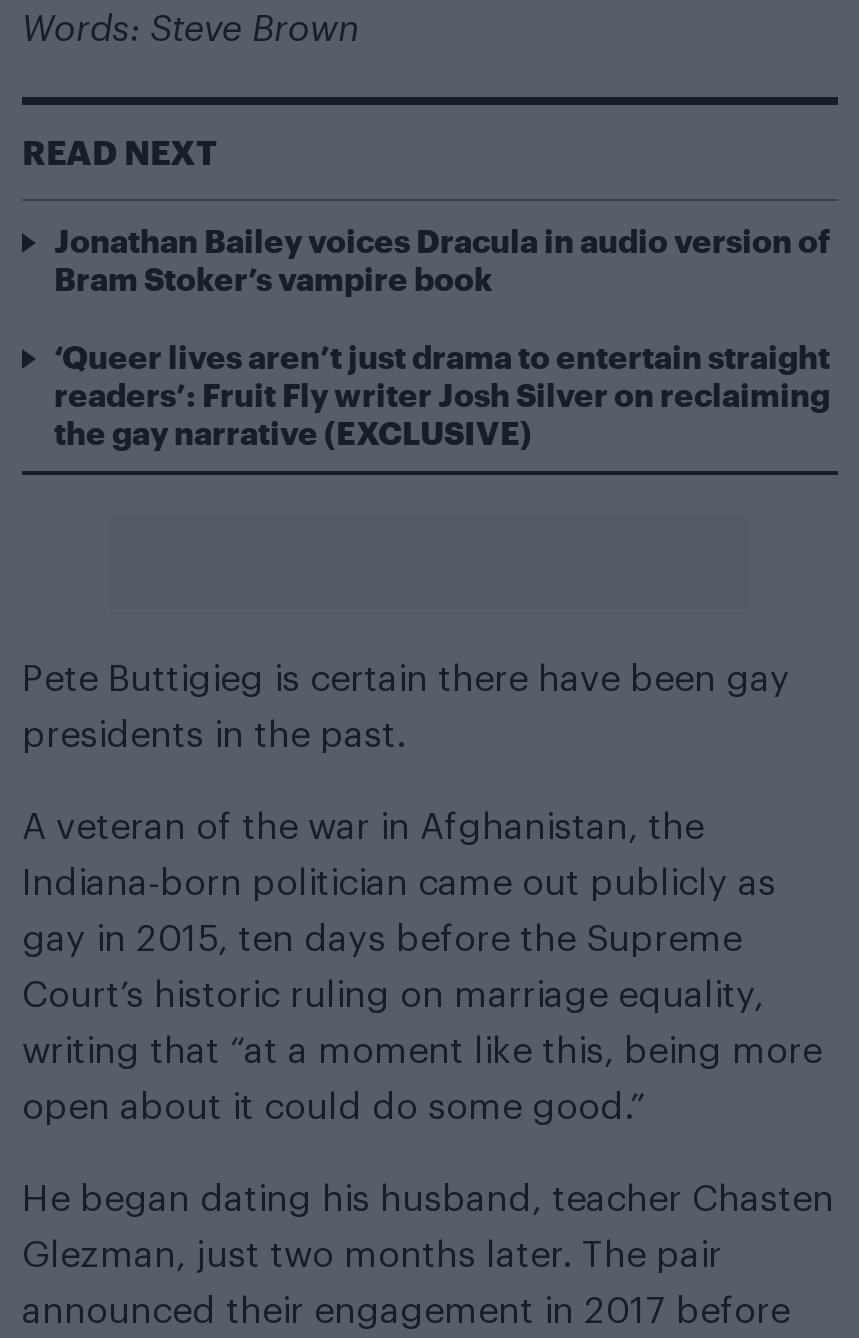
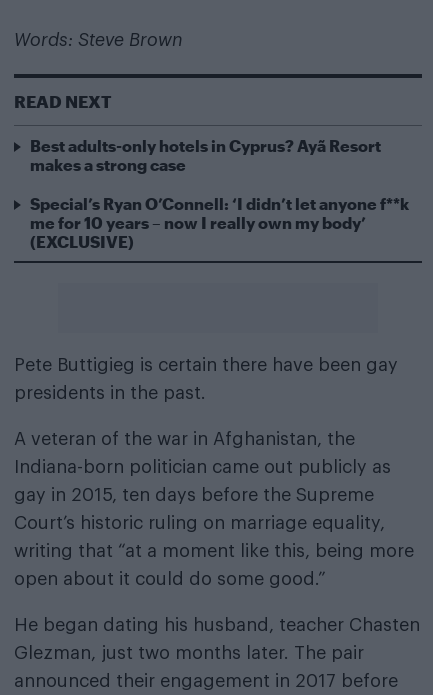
[54,221,830,297] Jonathan Bailey voices Dracula in audio version of | Bram Stoker’s vampire book -> [30,136,381,174] Best adults-only hotels in Cyprus? Ayã Resort | makes a strong case
[54,337,830,451] ‘Queer lives aren’t just drama to entertain straight | readers’: Fruit Fly writer Josh Silver on reclaiming | the gay narrative (EXCLUSIVE) -> [30,194,409,251] Special’s Ryan O’Connell: ‘I didn’t let anyone f**k | me for 10 years – now I really own my body’ | (EXCLUSIVE)

